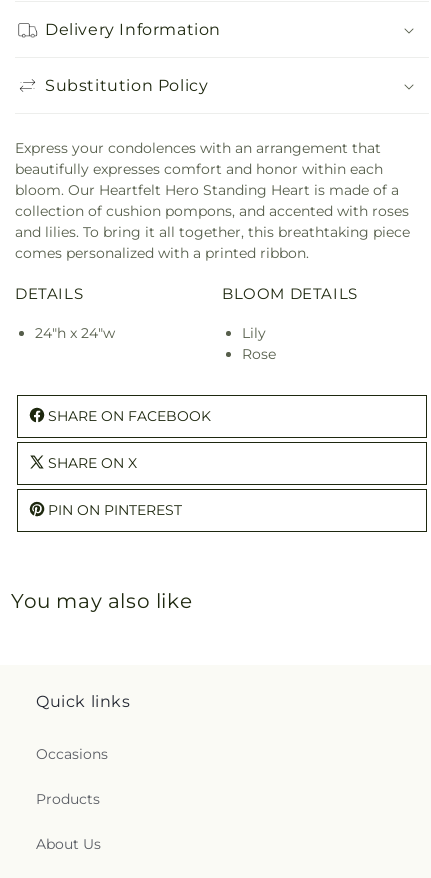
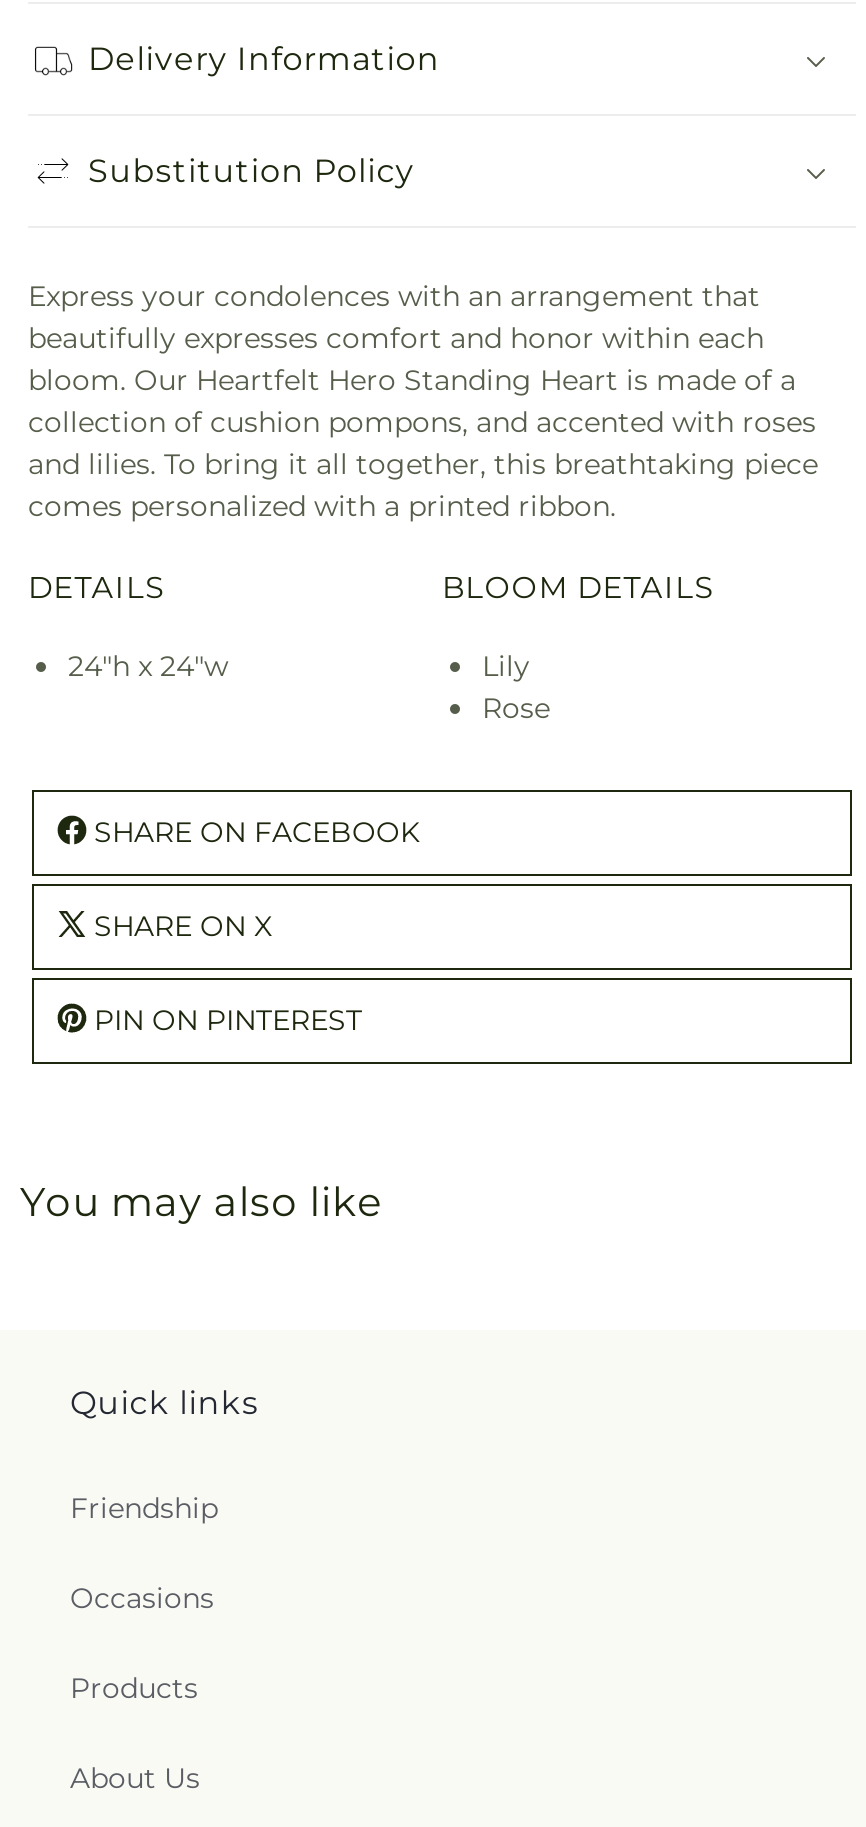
none -> [70,1490,218,1526] Friendship

